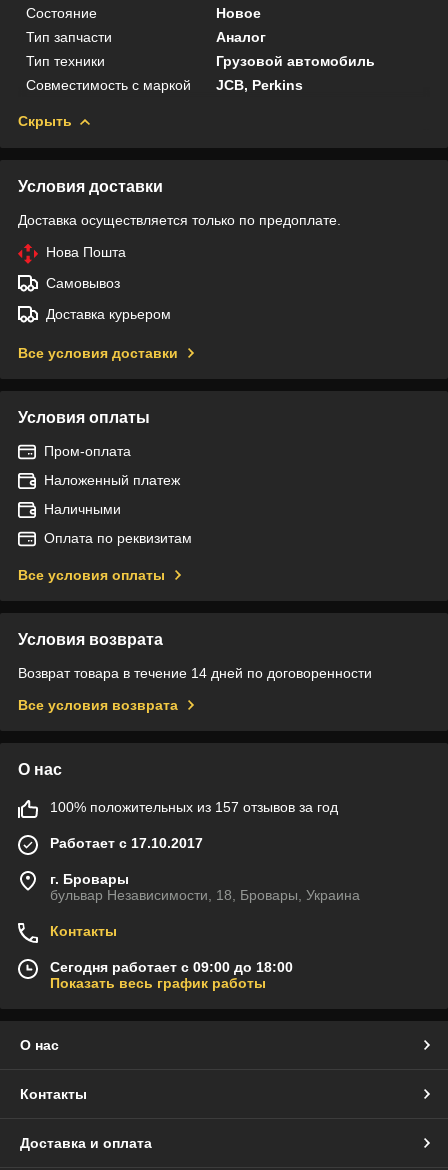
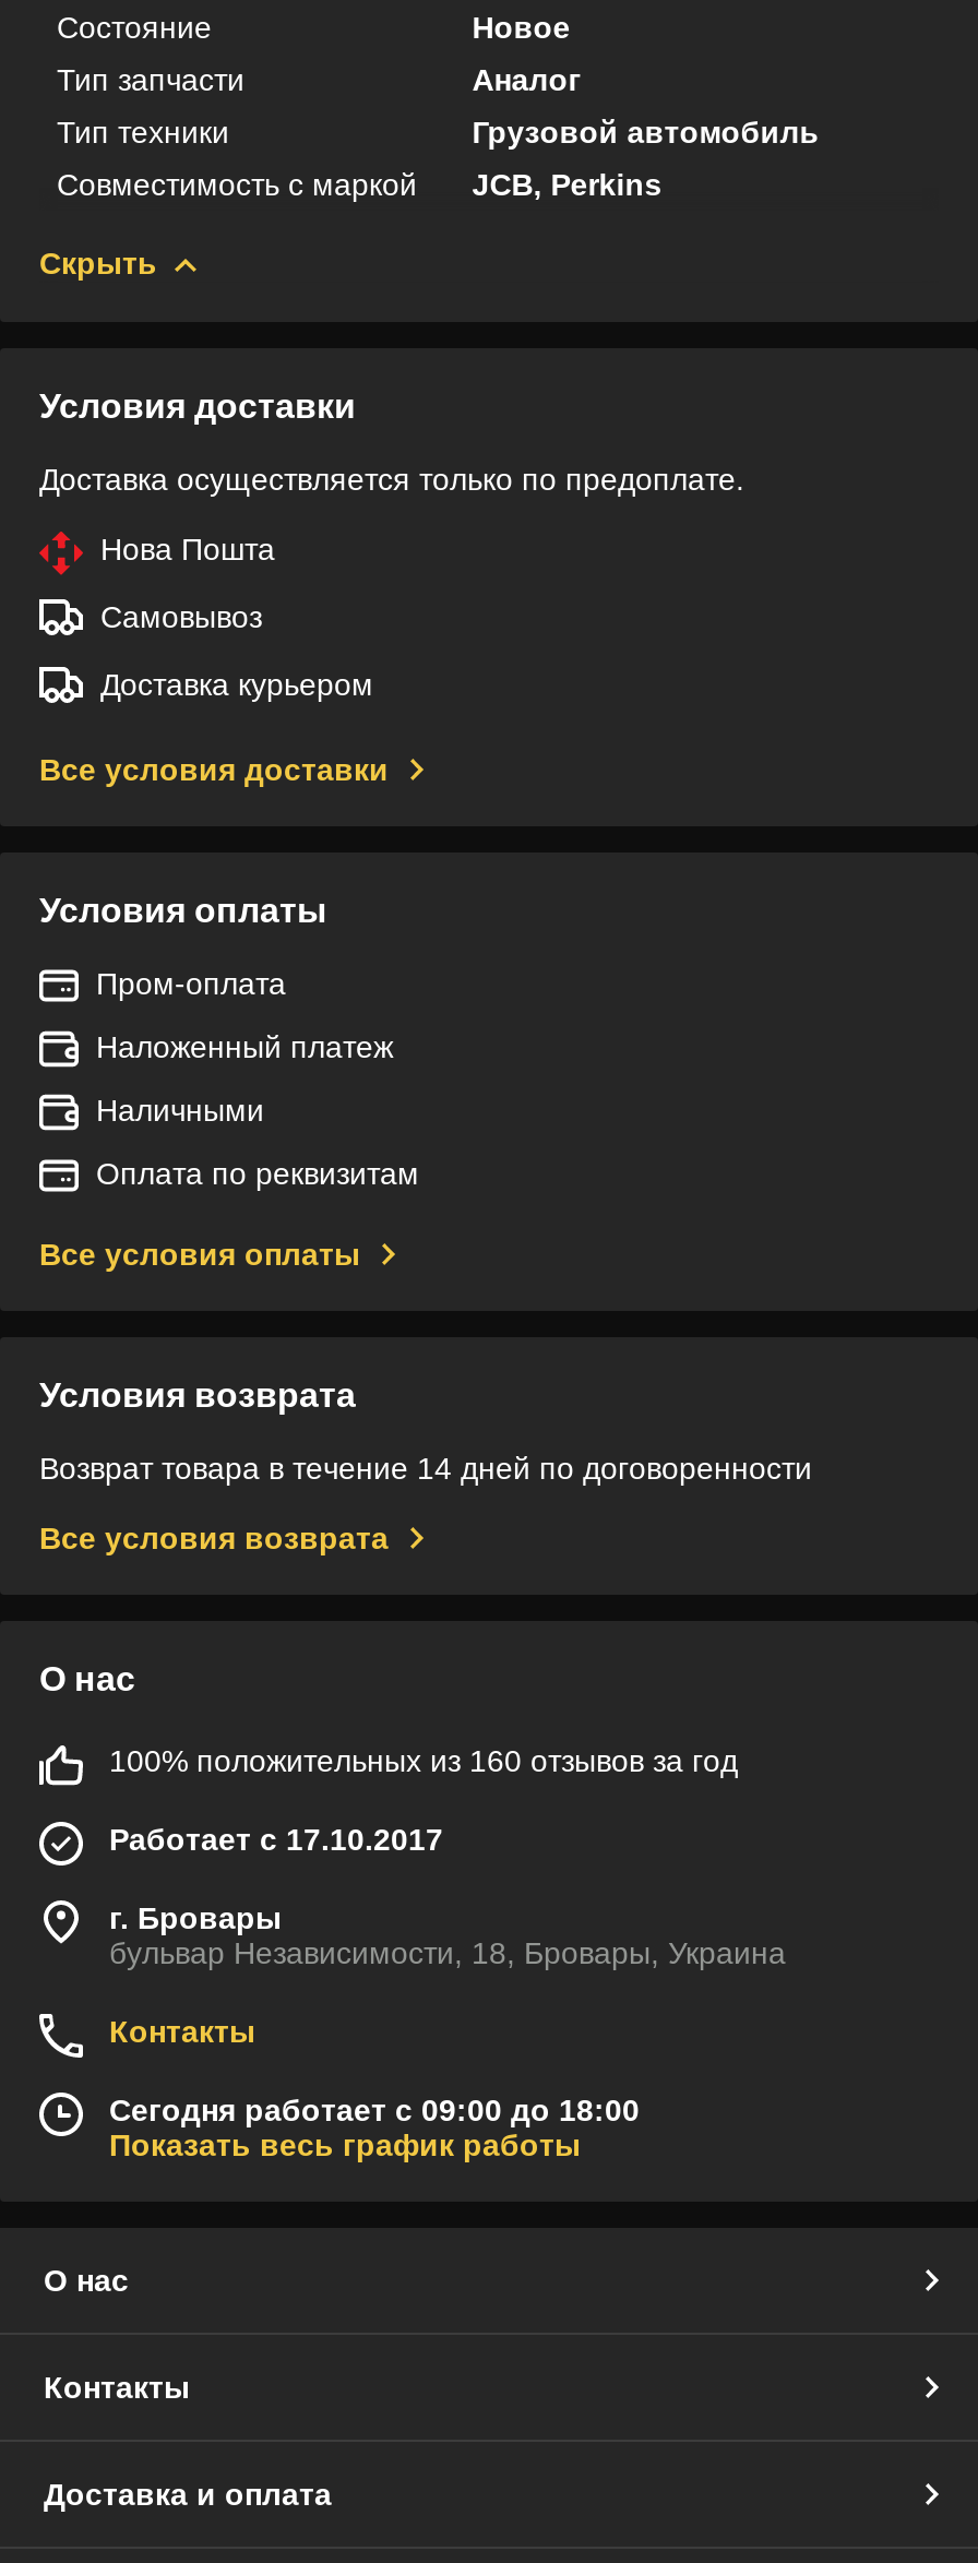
[50,799,338,815] 100% положительных из 157 отзывов за год -> [109,1743,738,1778] 100% положительных из 160 отзывов за год

